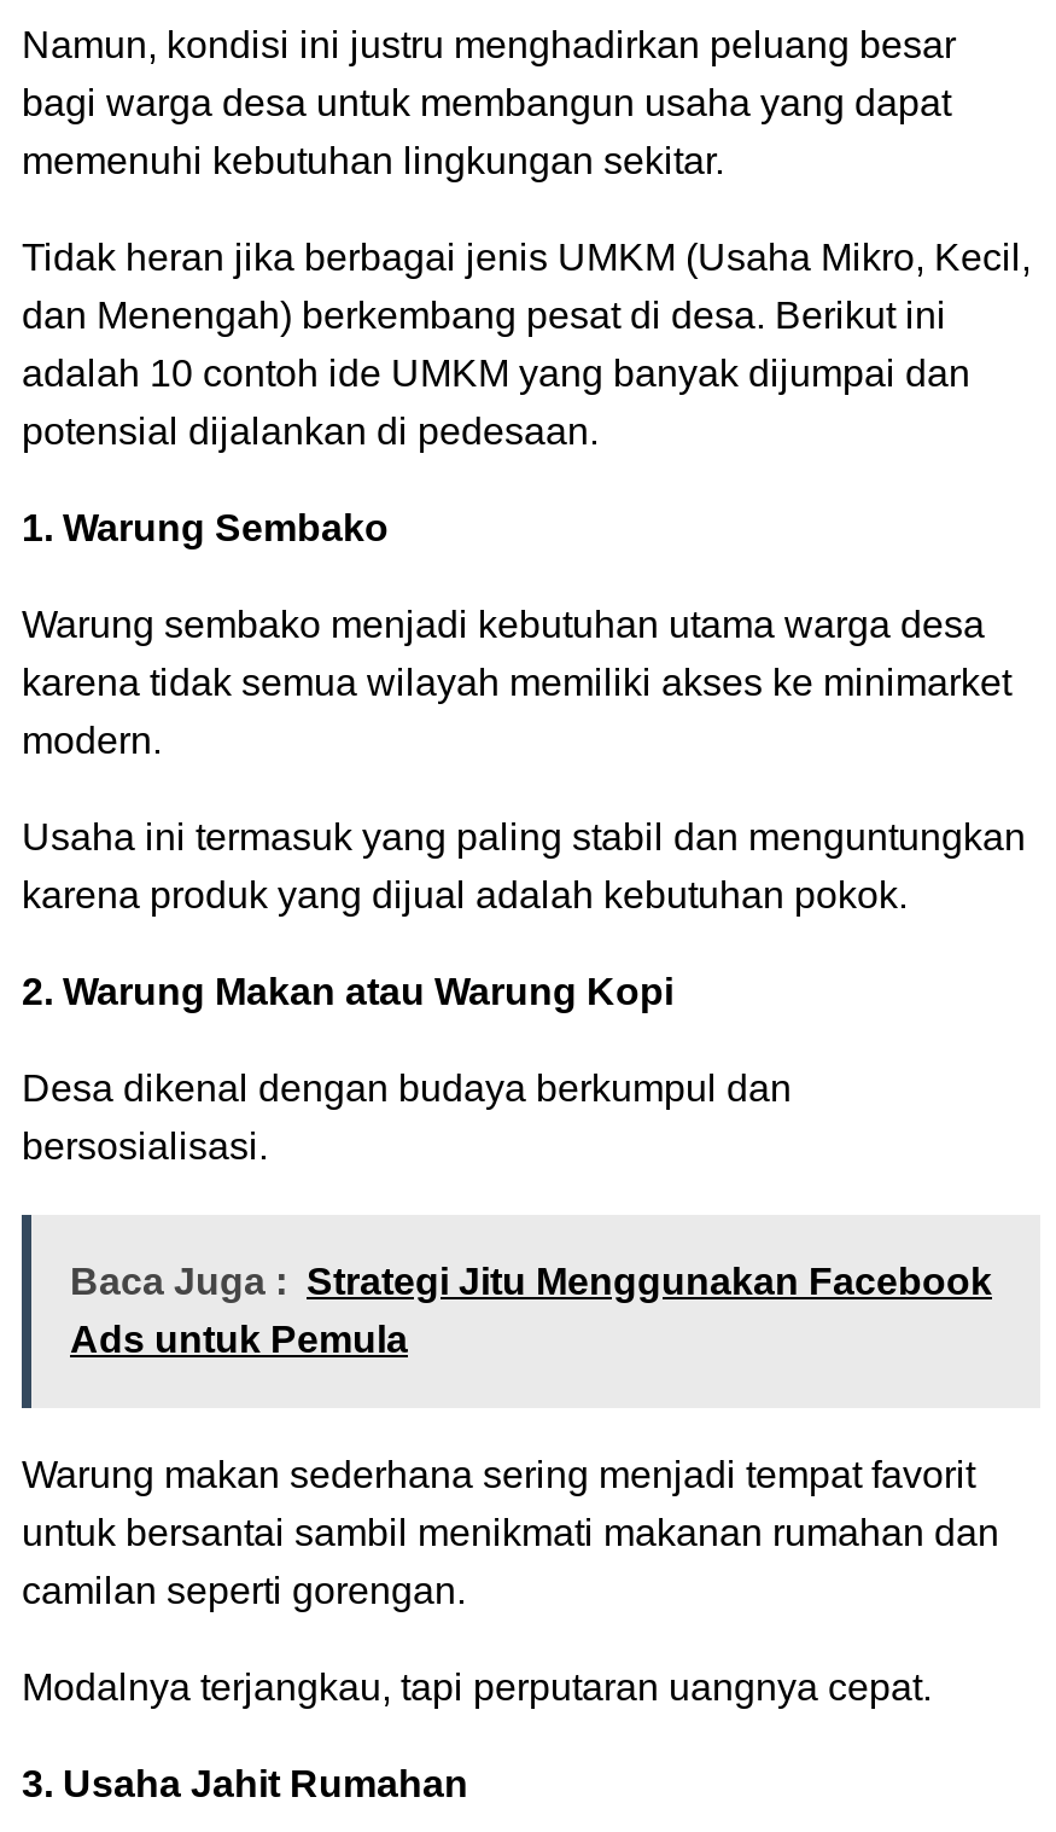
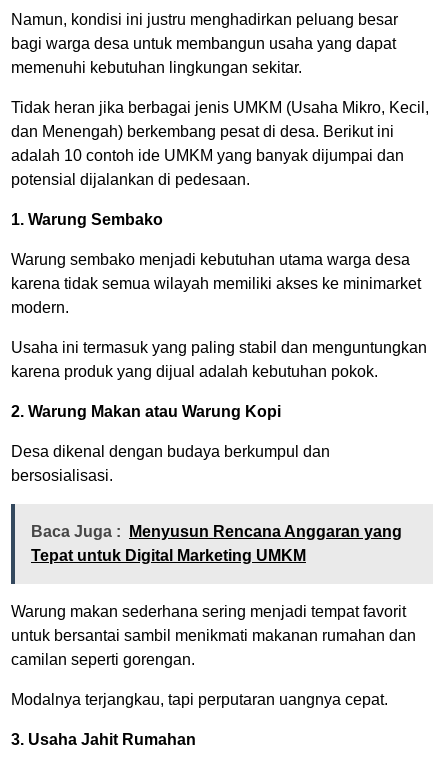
[70,1262,992,1361] Baca Juga : Strategi Jitu Menggunakan Facebook | Ads untuk Pemula -> [31,523,402,564] Baca Juga : Menyusun Rencana Anggaran yang | Tepat untuk Digital Marketing UMKM

